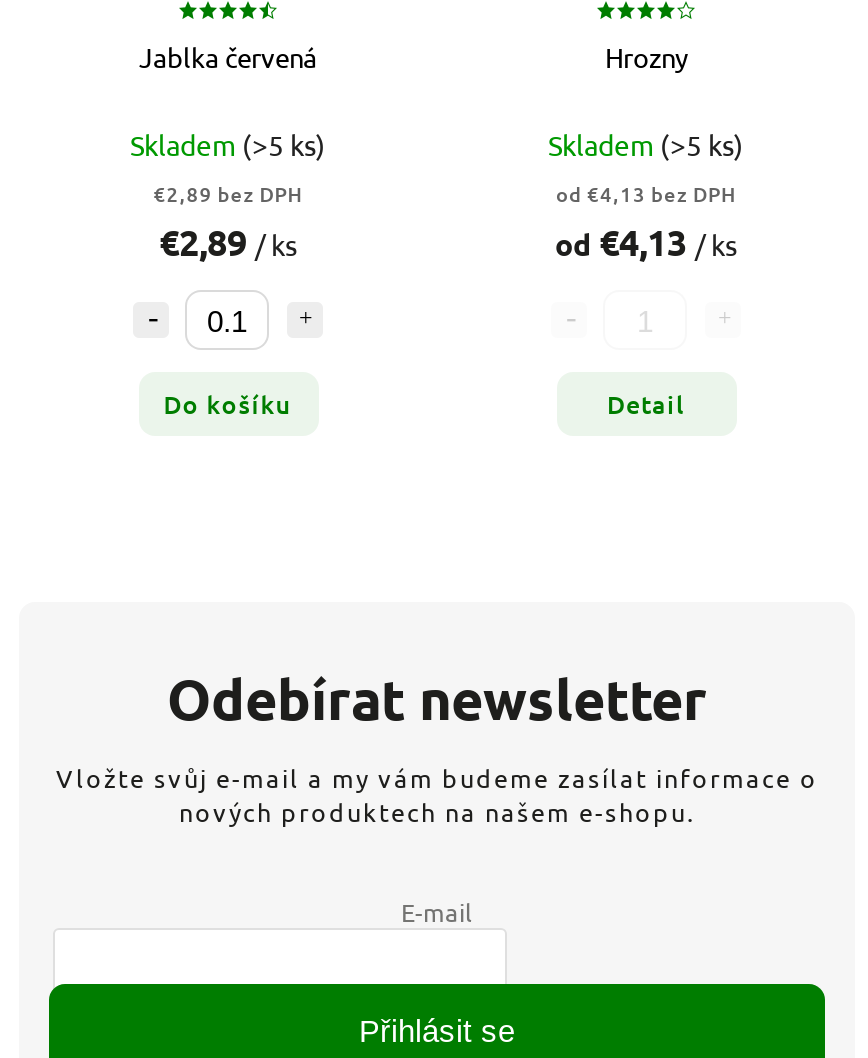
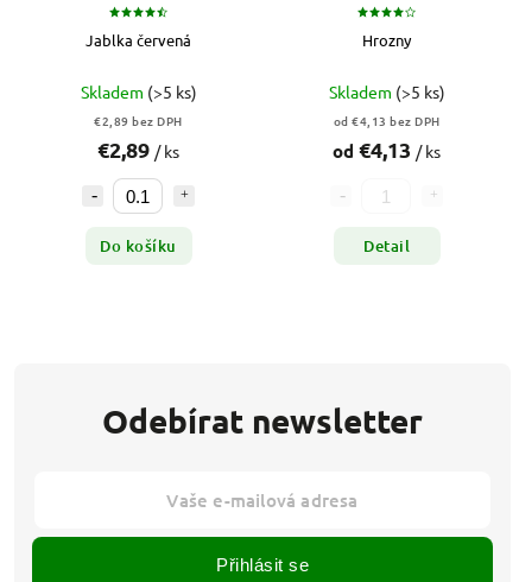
[56,759,818,927] Vložte svůj e-mail a my vám budeme zasílat informace o | nových produktech na našem e-shopu. | E-mail -> none

